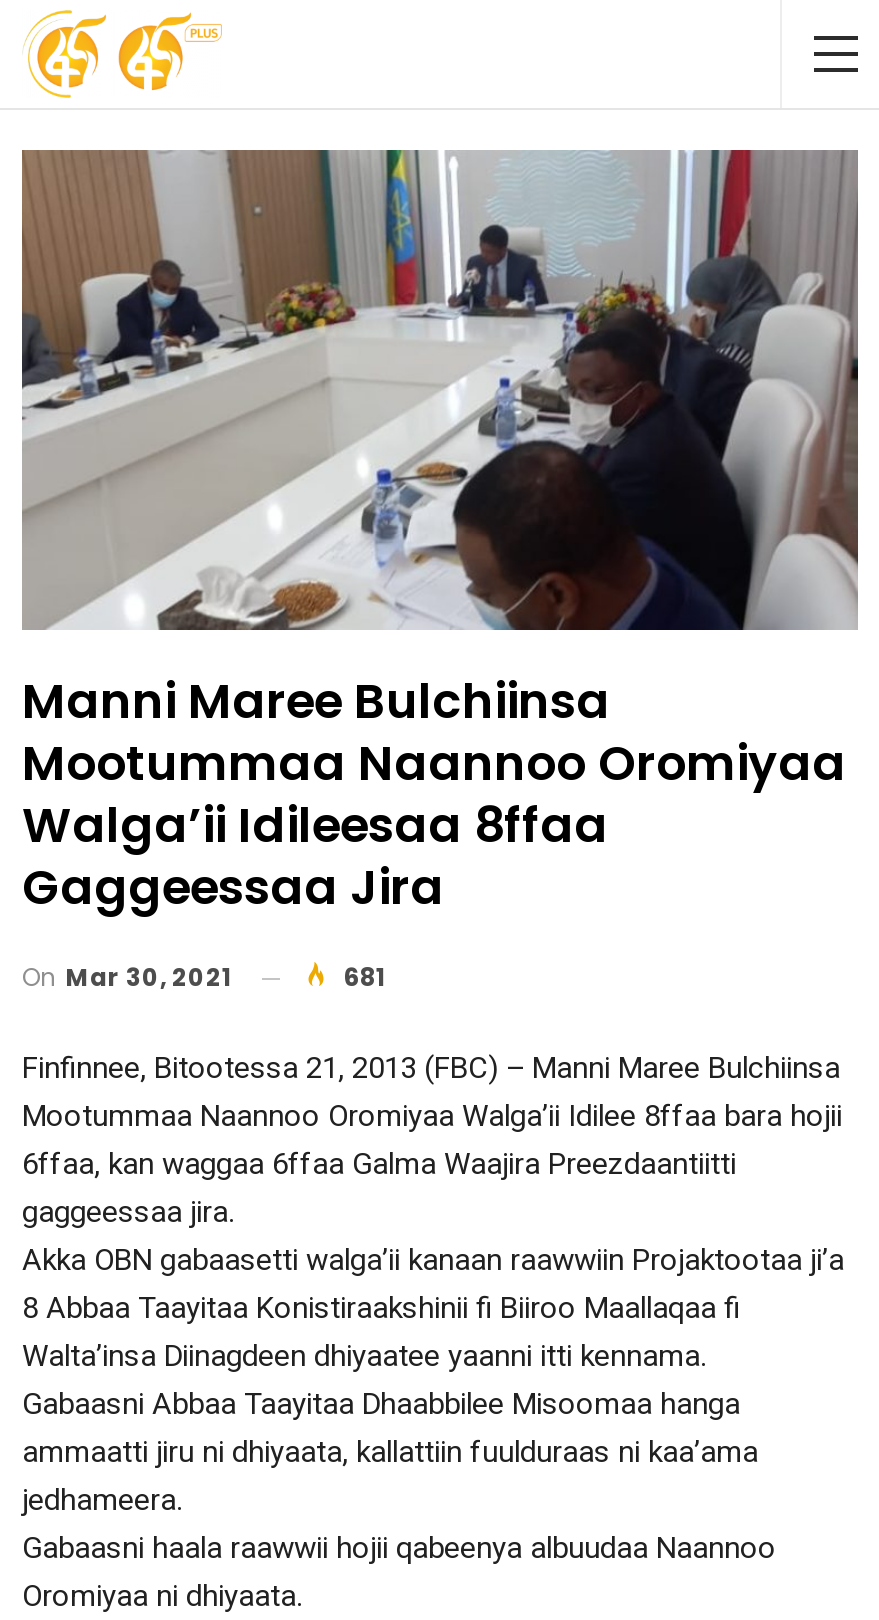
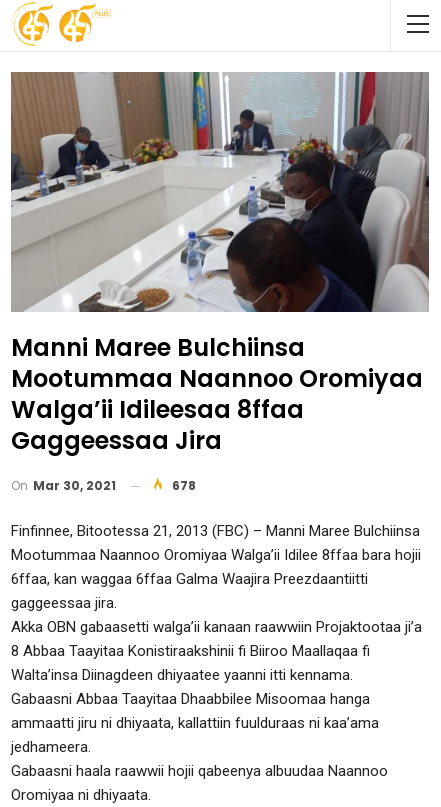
[344,959,386,993] 681 -> [172,477,196,494] 678

